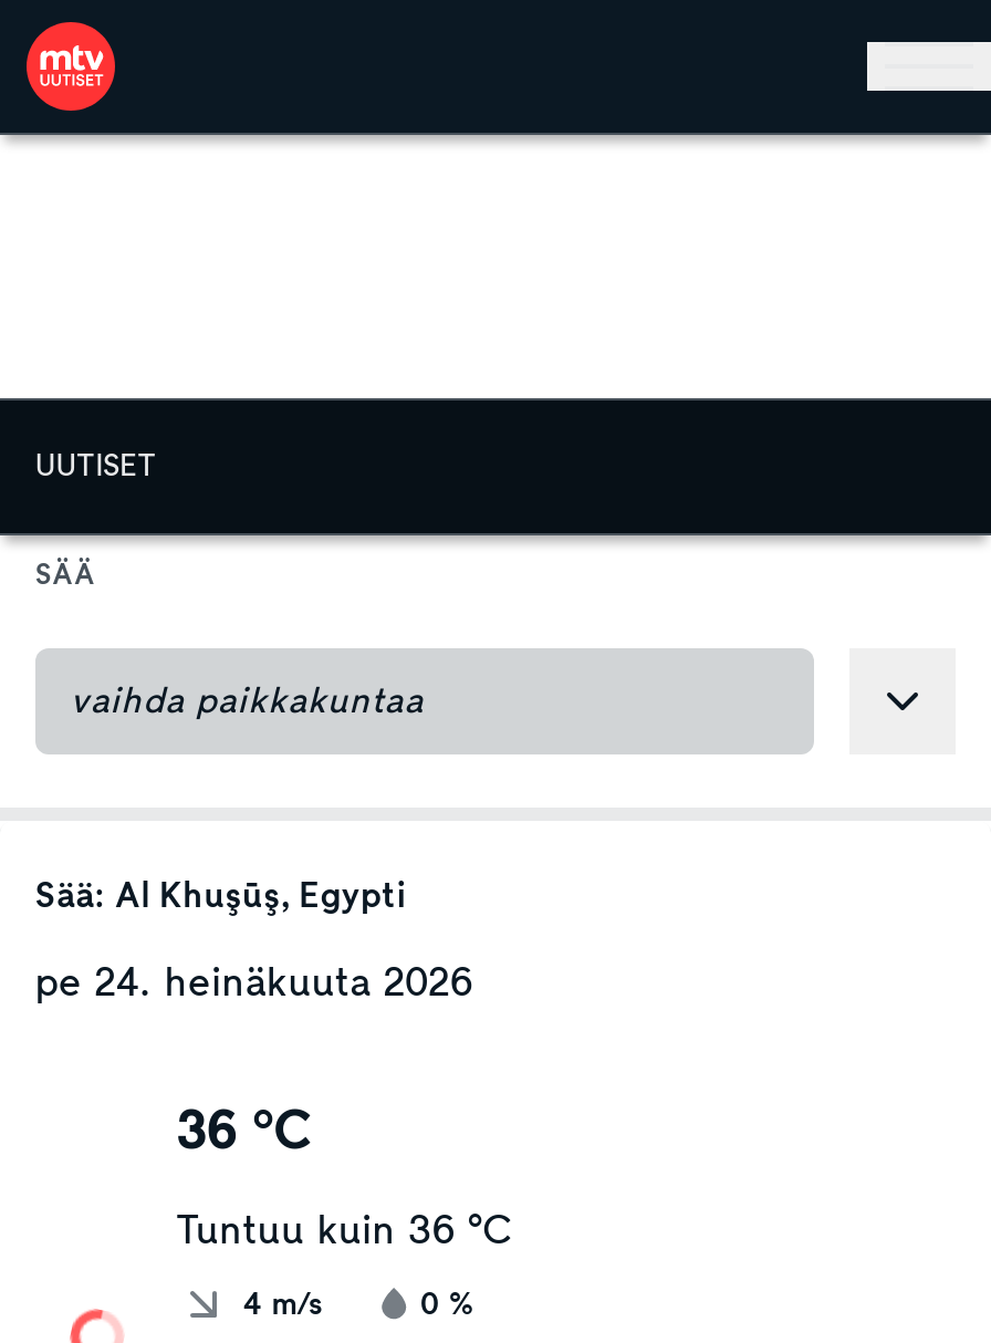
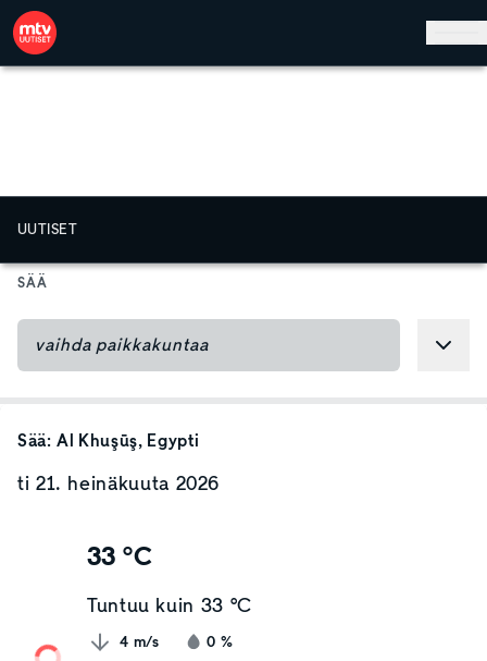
[35,956,474,1009] pe 24. heinäkuuta 2026 -> [17,470,220,497] ti 21. heinäkuuta 2026
[177,1095,313,1168] 36 °C -> [87,539,153,575] 33 °C
[177,1204,513,1257] Tuntuu kuin 36 °C -> [87,592,252,619] Tuntuu kuin 33 °C

